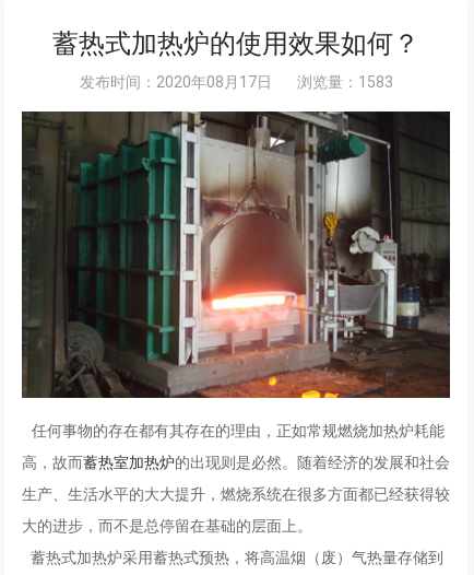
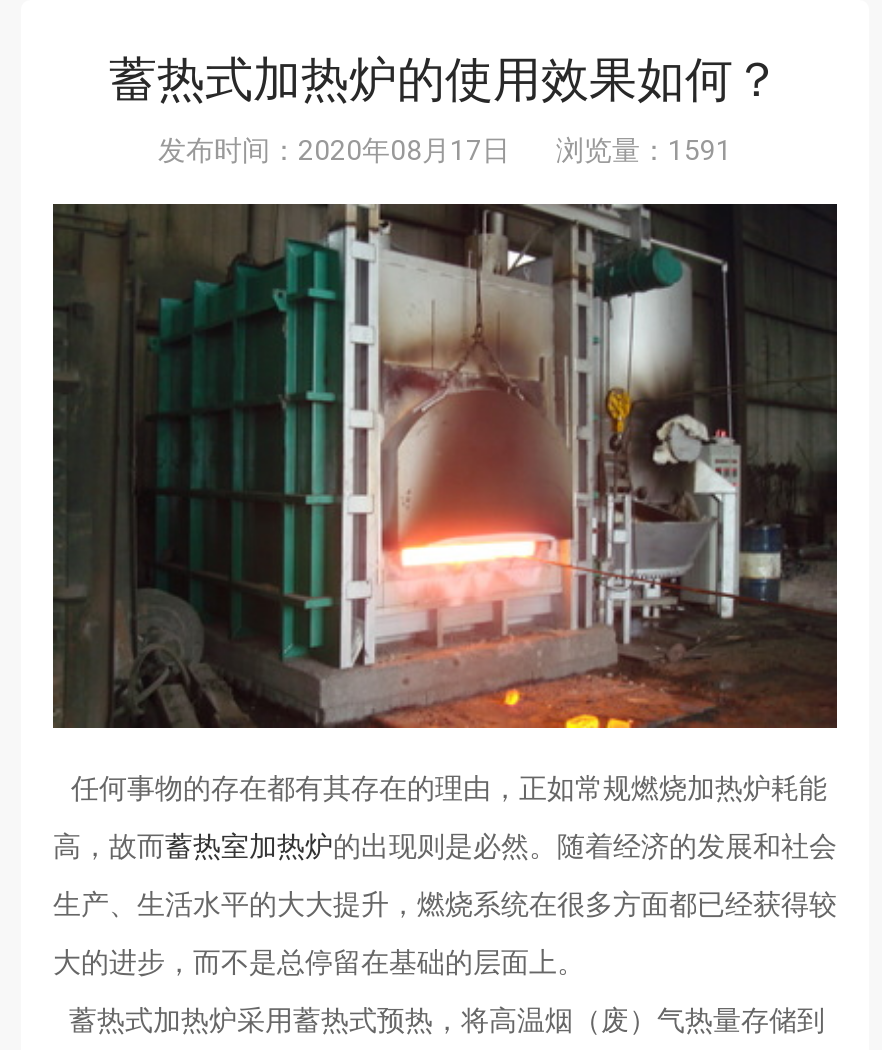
[79,73,393,91] 发布时间：2020年08月17日 浏览量：1583 -> [158,134,732,166] 发布时间：2020年08月17日 浏览量：1591

